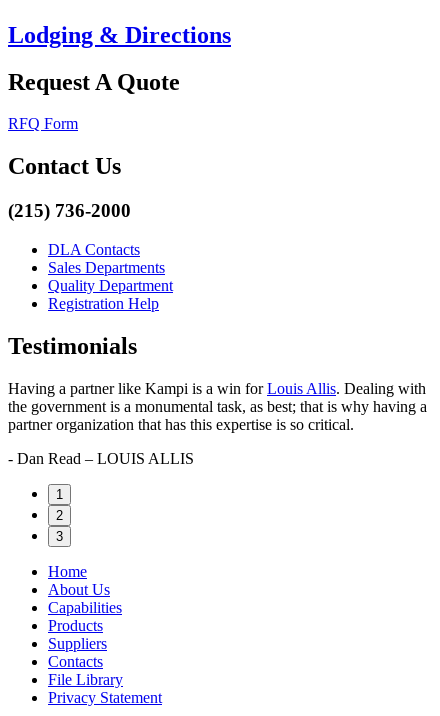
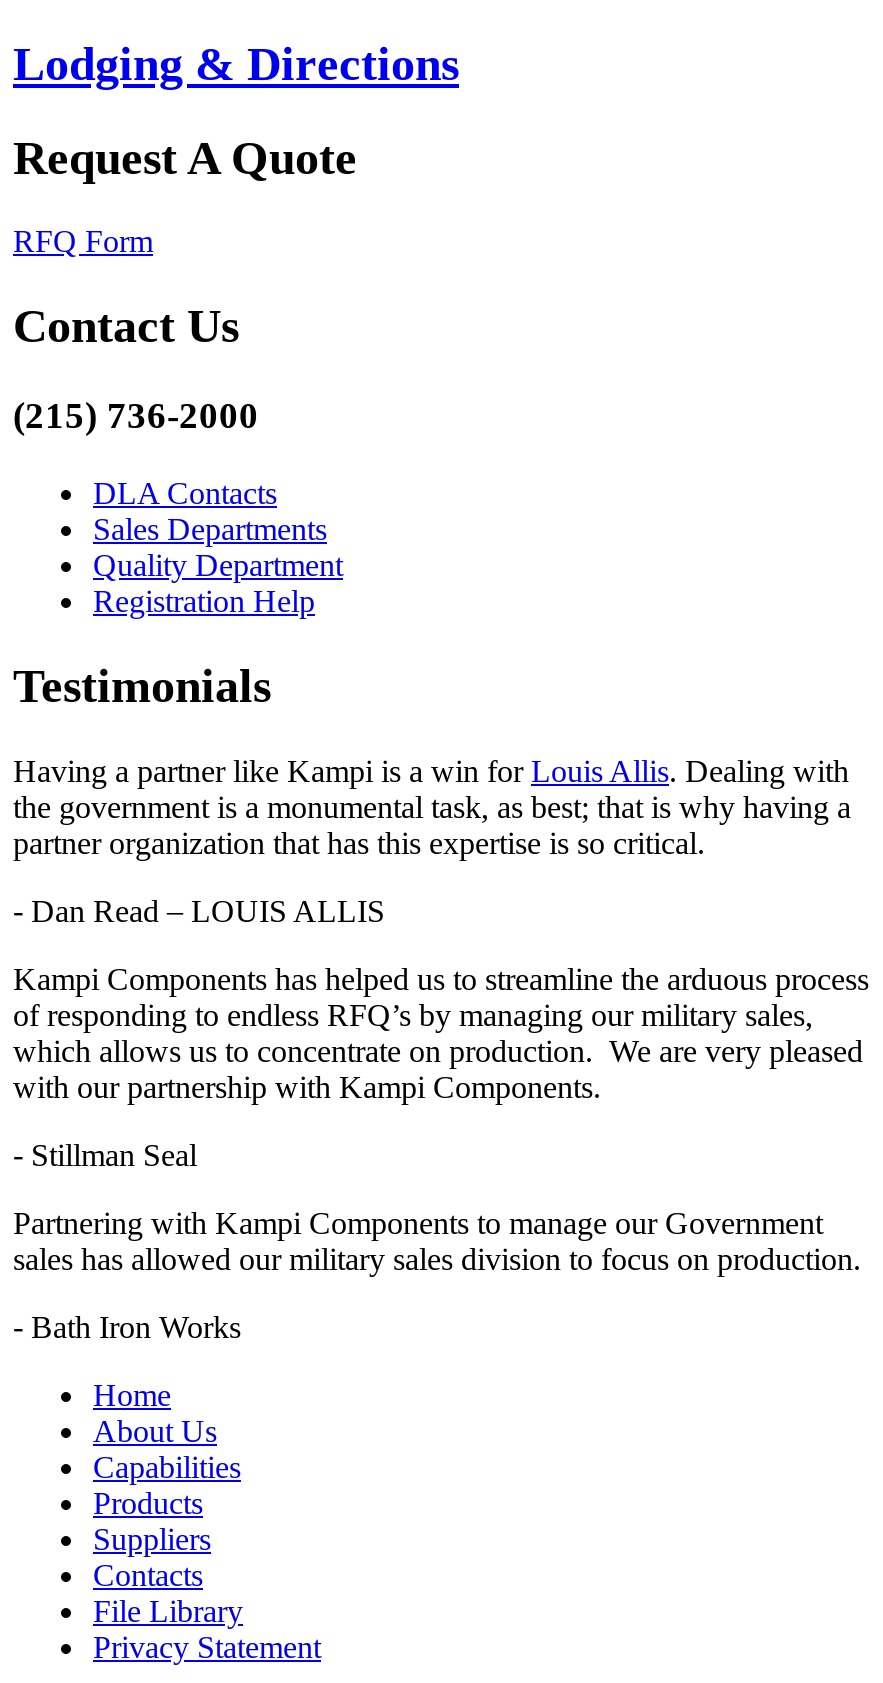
[56,487,63,544] 1 | 2 | 3 -> [13,962,869,1344] Kampi Components has helped us to streamline the arduous process | of responding to endless RFQ’s by managing our military sales, | which allows us to concentrate on production. We are very pleased | with our partnership with Kampi Components. | - Stillman Seal | Partnering with Kampi Components to manage our Government | sales has allowed our military sales division to focus on production. | - Bath Iron Works

